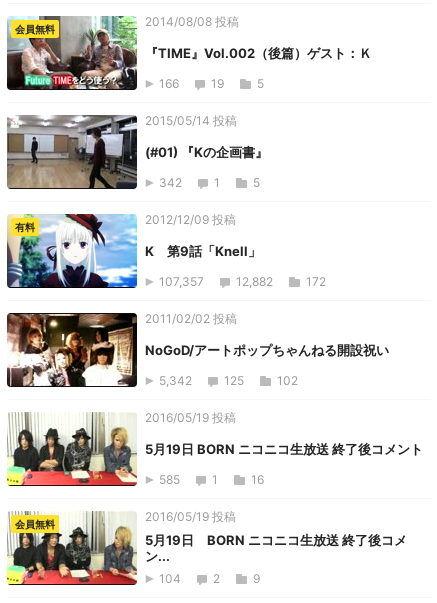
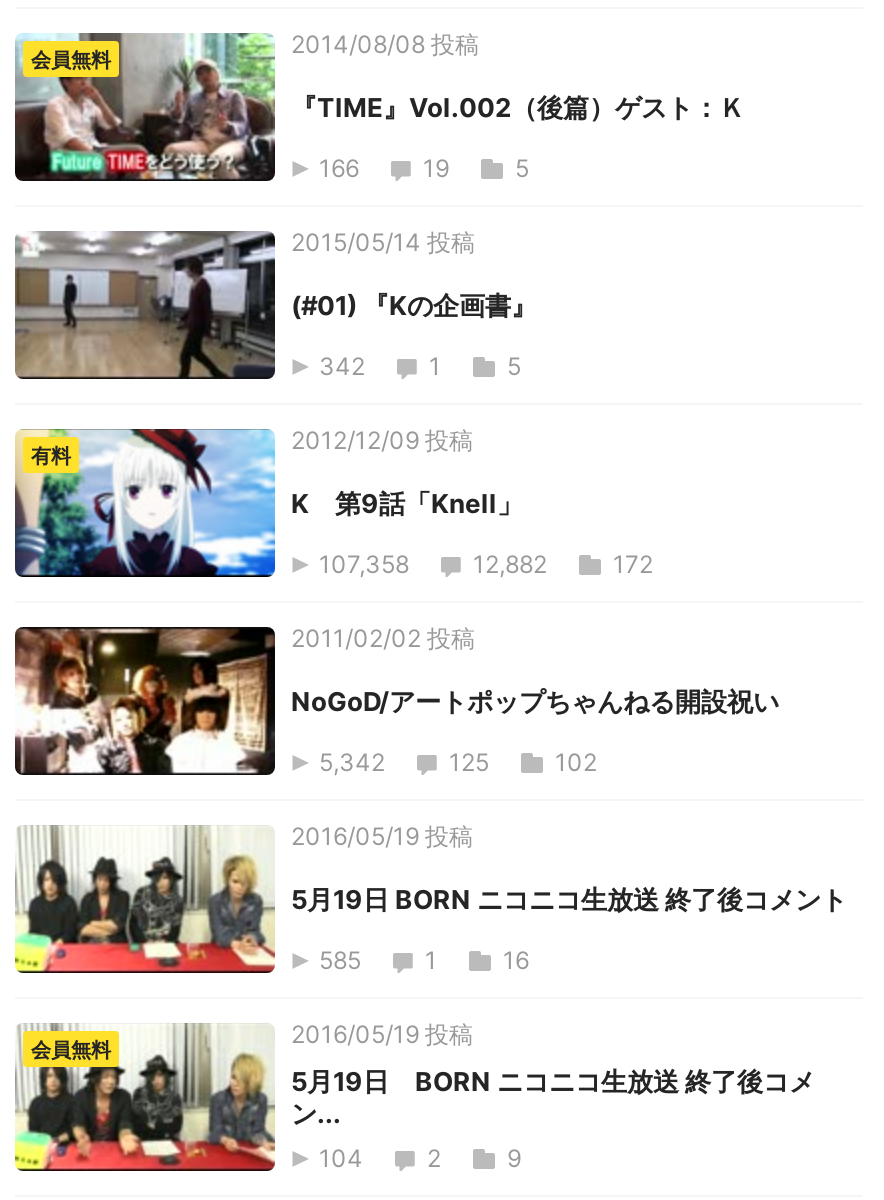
[159,274,204,289] 107,357 -> [319,549,409,579] 107,358

